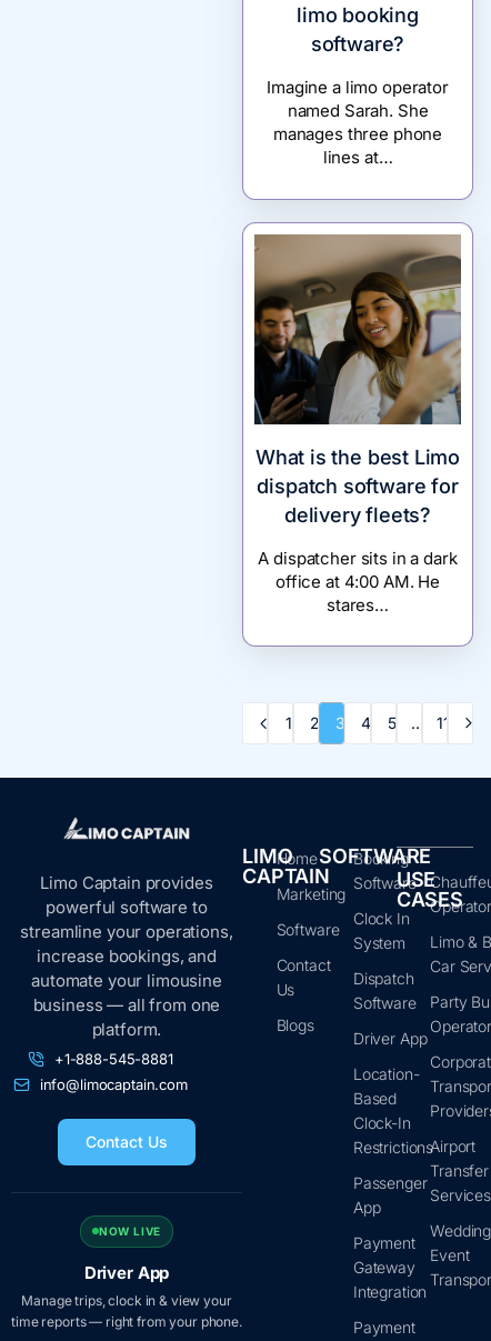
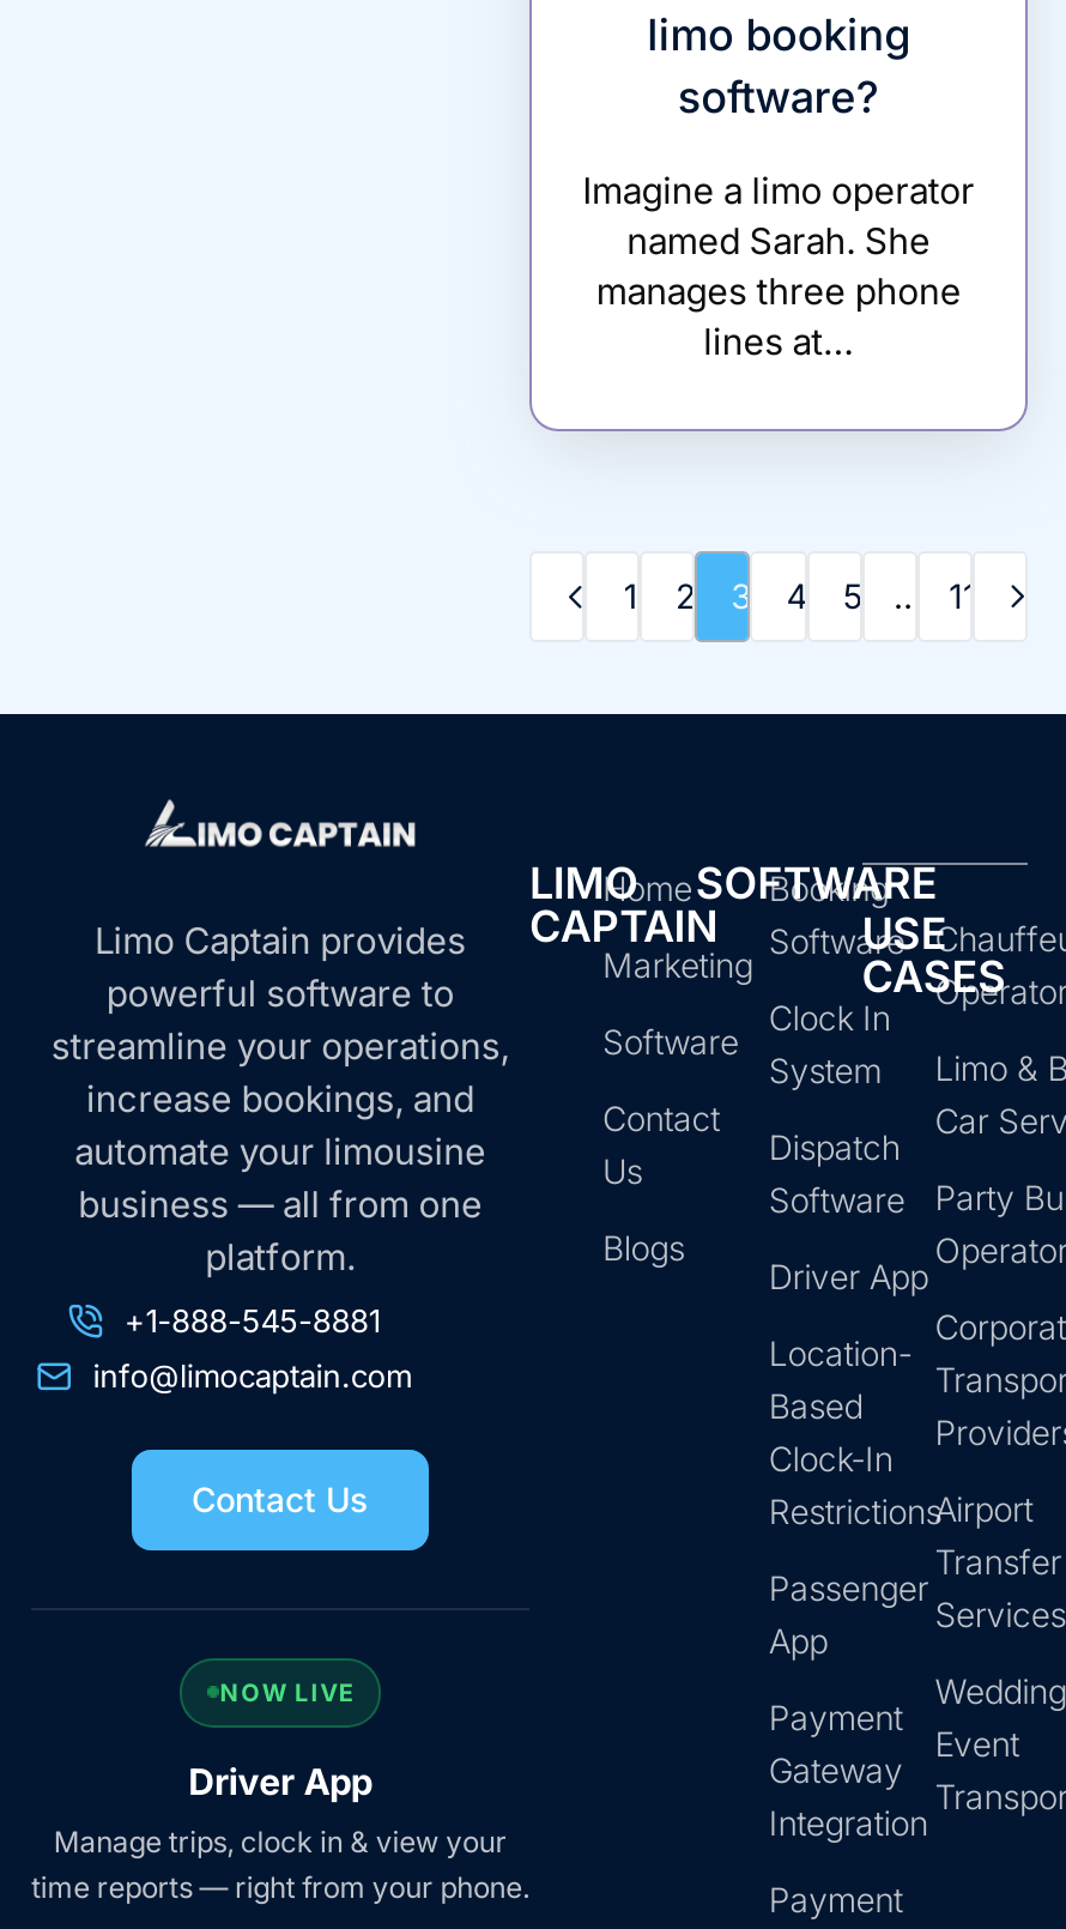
[245,222,470,615] [image] | What is the best Limo | dispatch software for | delivery fleets? | A dispatcher sits in a dark | office at 4:00 AM. He | stares… -> none

